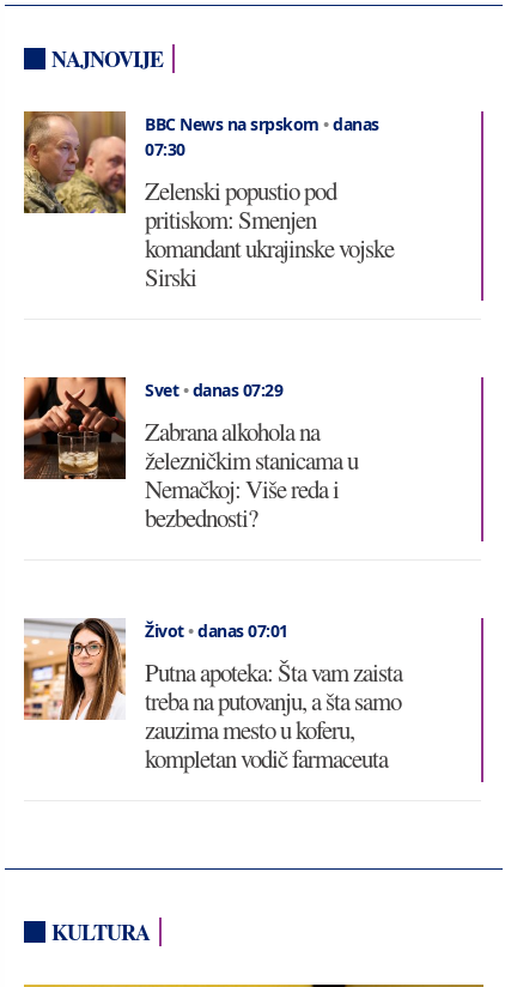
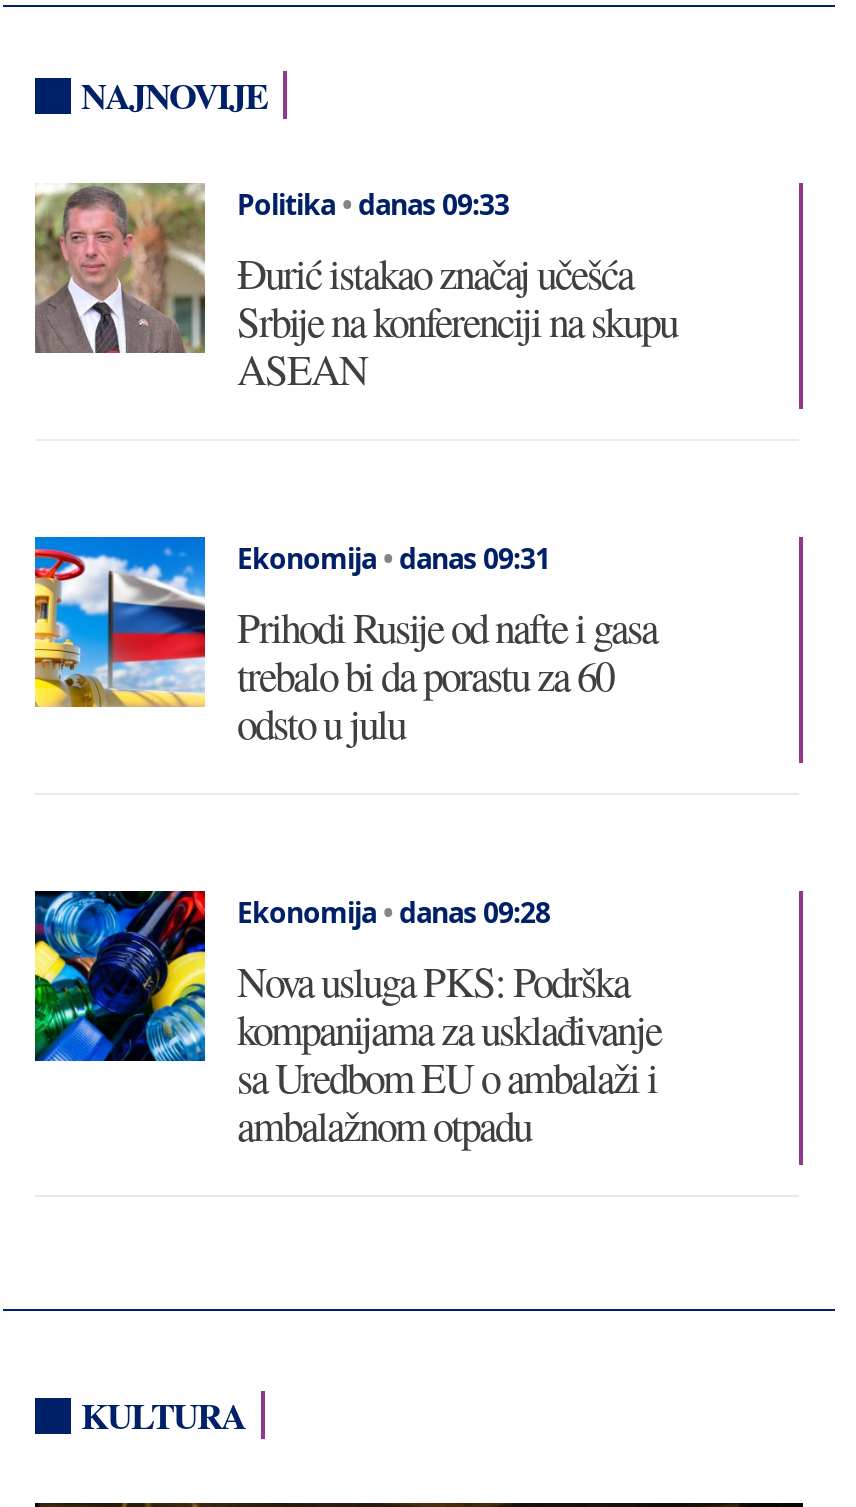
[23,110,394,294] [image] | BBC News na srpskom • danas | 07:30 | Zelenski popustio pod | pritiskom: Smenjen | komandant ukrajinske vojske | Sirski -> [35,183,677,397] [image] | Politika • danas 09:33 | Đurić istakao značaj učešća | Srbije na konferenciji na skupu | ASEAN
[23,376,358,534] [image] | Svet • danas 07:29 | Zabrana alkohola na | železničkim stanicama u | Nemačkoj: Više reda i | bezbednosti? -> [33,535,657,751] [image] | Ekonomija • danas 09:31 | Prihodi Rusije od nafte i gasa | trebalo bi da porastu za 60 | odsto u julu
[23,617,402,775] [image] | Život • danas 07:01 | Putna apoteka: Šta vam zaista | treba na putovanju, a šta samo | zauzima mesto u koferu, | kompletan vodič farmaceuta -> [33,889,661,1153] [image] | Ekonomija • danas 09:28 | Nova usluga PKS: Podrška | kompanijama za usklađivanje | sa Uredbom EU o ambalaži i | ambalažnom otpadu

